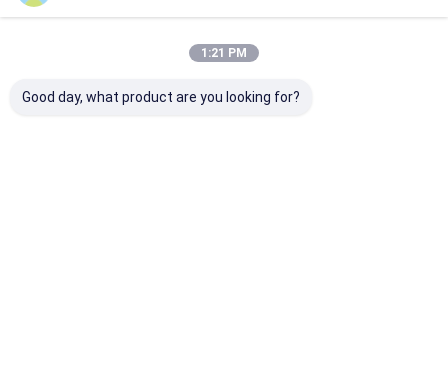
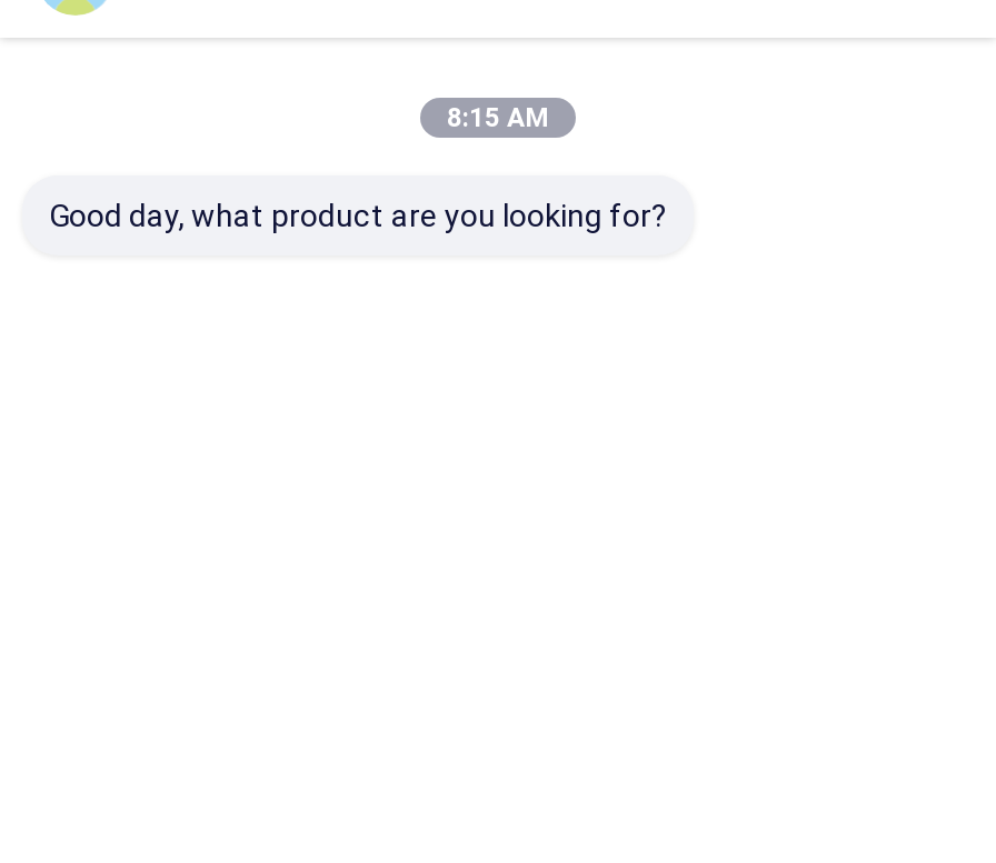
[201,46,247,60] 1:21 PM -> [447,102,549,133] 8:15 AM

